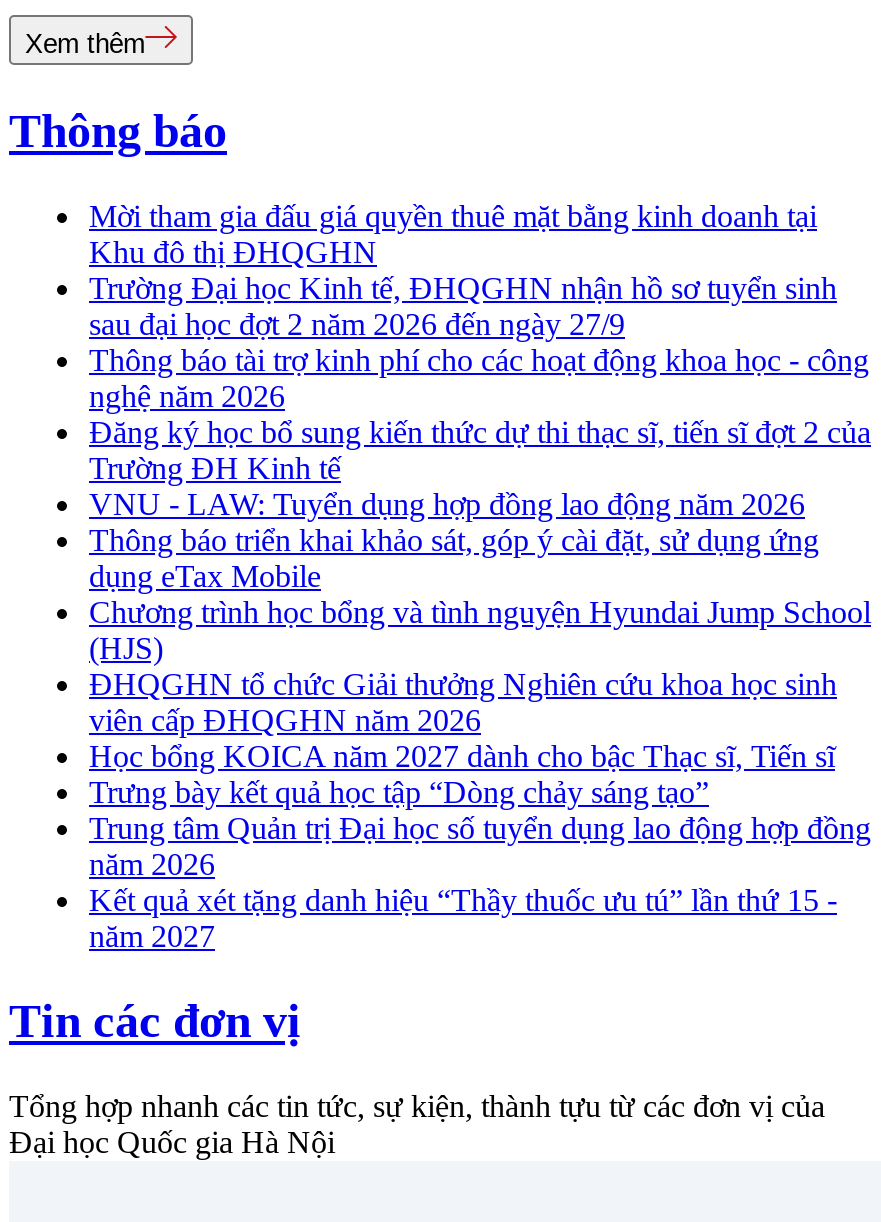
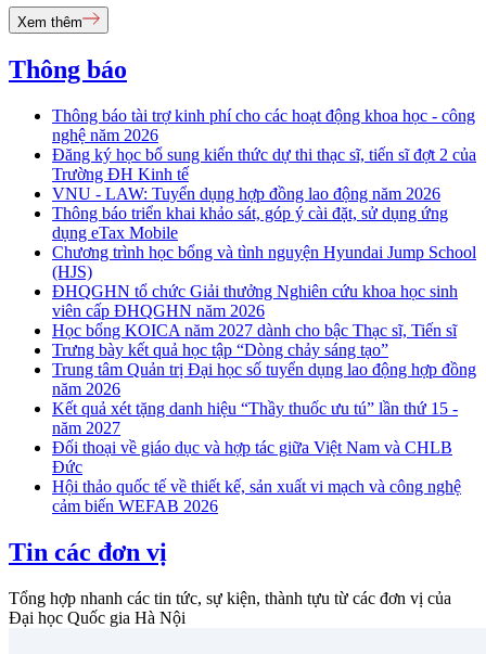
[89,199,837,341] Mời tham gia đấu giá quyền thuê mặt bằng kinh doanh tại | Khu đô thị ĐHQGHN | Trường Đại học Kinh tế, ĐHQGHN nhận hồ sơ tuyển sinh | sau đại học đợt 2 năm 2026 đến ngày 27/9 -> none
moved [89,343,871,953] -> [52,107,476,437]: Thông báo tài trợ kinh phí cho các hoạt động khoa học - công | nghệ năm 2026 | Đăng ký học bổ sung kiến thức dự thi thạc sĩ, tiến sĩ đợt 2 của | ... | Kết quả xét tặng danh hiệu “Thầy thuốc ưu tú” lần thứ 15 - | năm 2027
none -> [52,438,461,515] Đối thoại về giáo dục và hợp tác giữa Việt Nam và CHLB | Đức | Hội thảo quốc tế về thiết kế, sản xuất vi mạch và công nghệ | cảm biến WEFAB 2026

